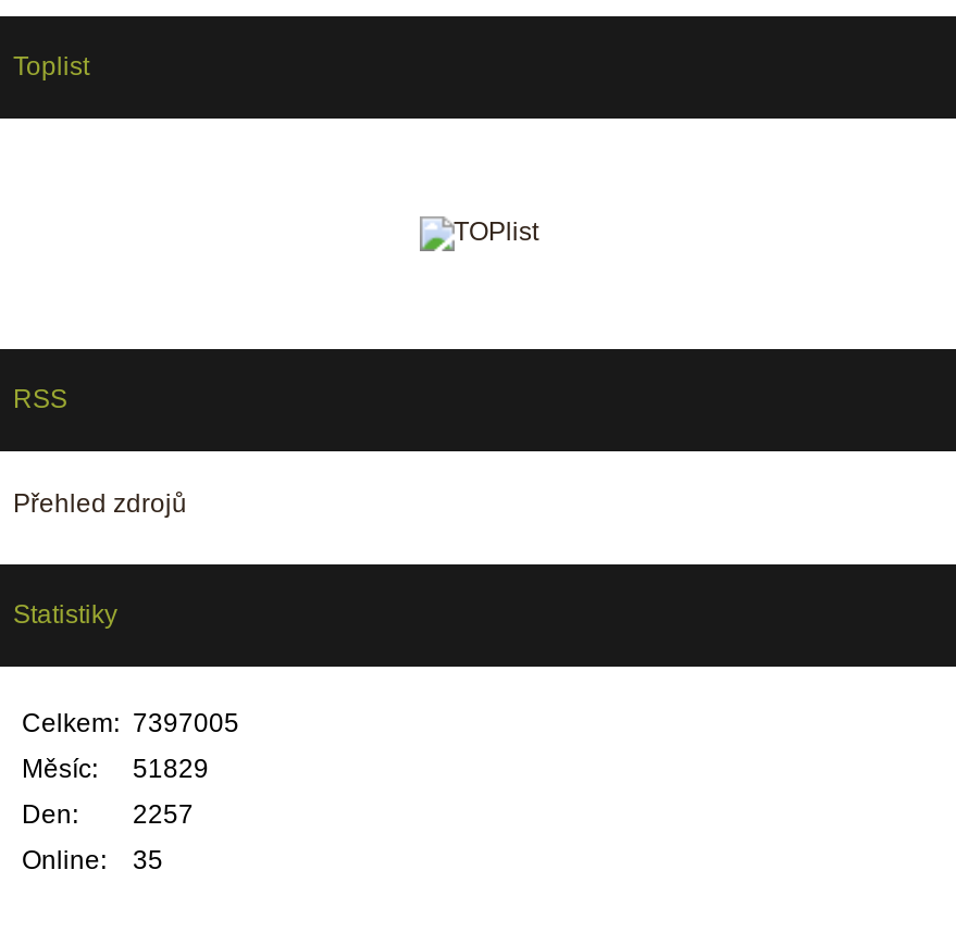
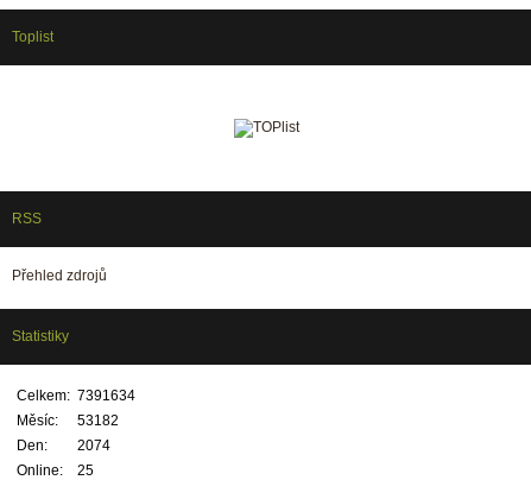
[22,708,239,738] Celkem: 7397005 -> [17,387,135,404] Celkem: 7391634
[22,754,209,784] Měsíc: 51829 -> [17,412,119,429] Měsíc: 53182
[22,799,194,830] Den: 2257 -> [17,437,110,454] Den: 2074
[22,845,163,875] Online: 35 -> [17,462,94,479] Online: 25

